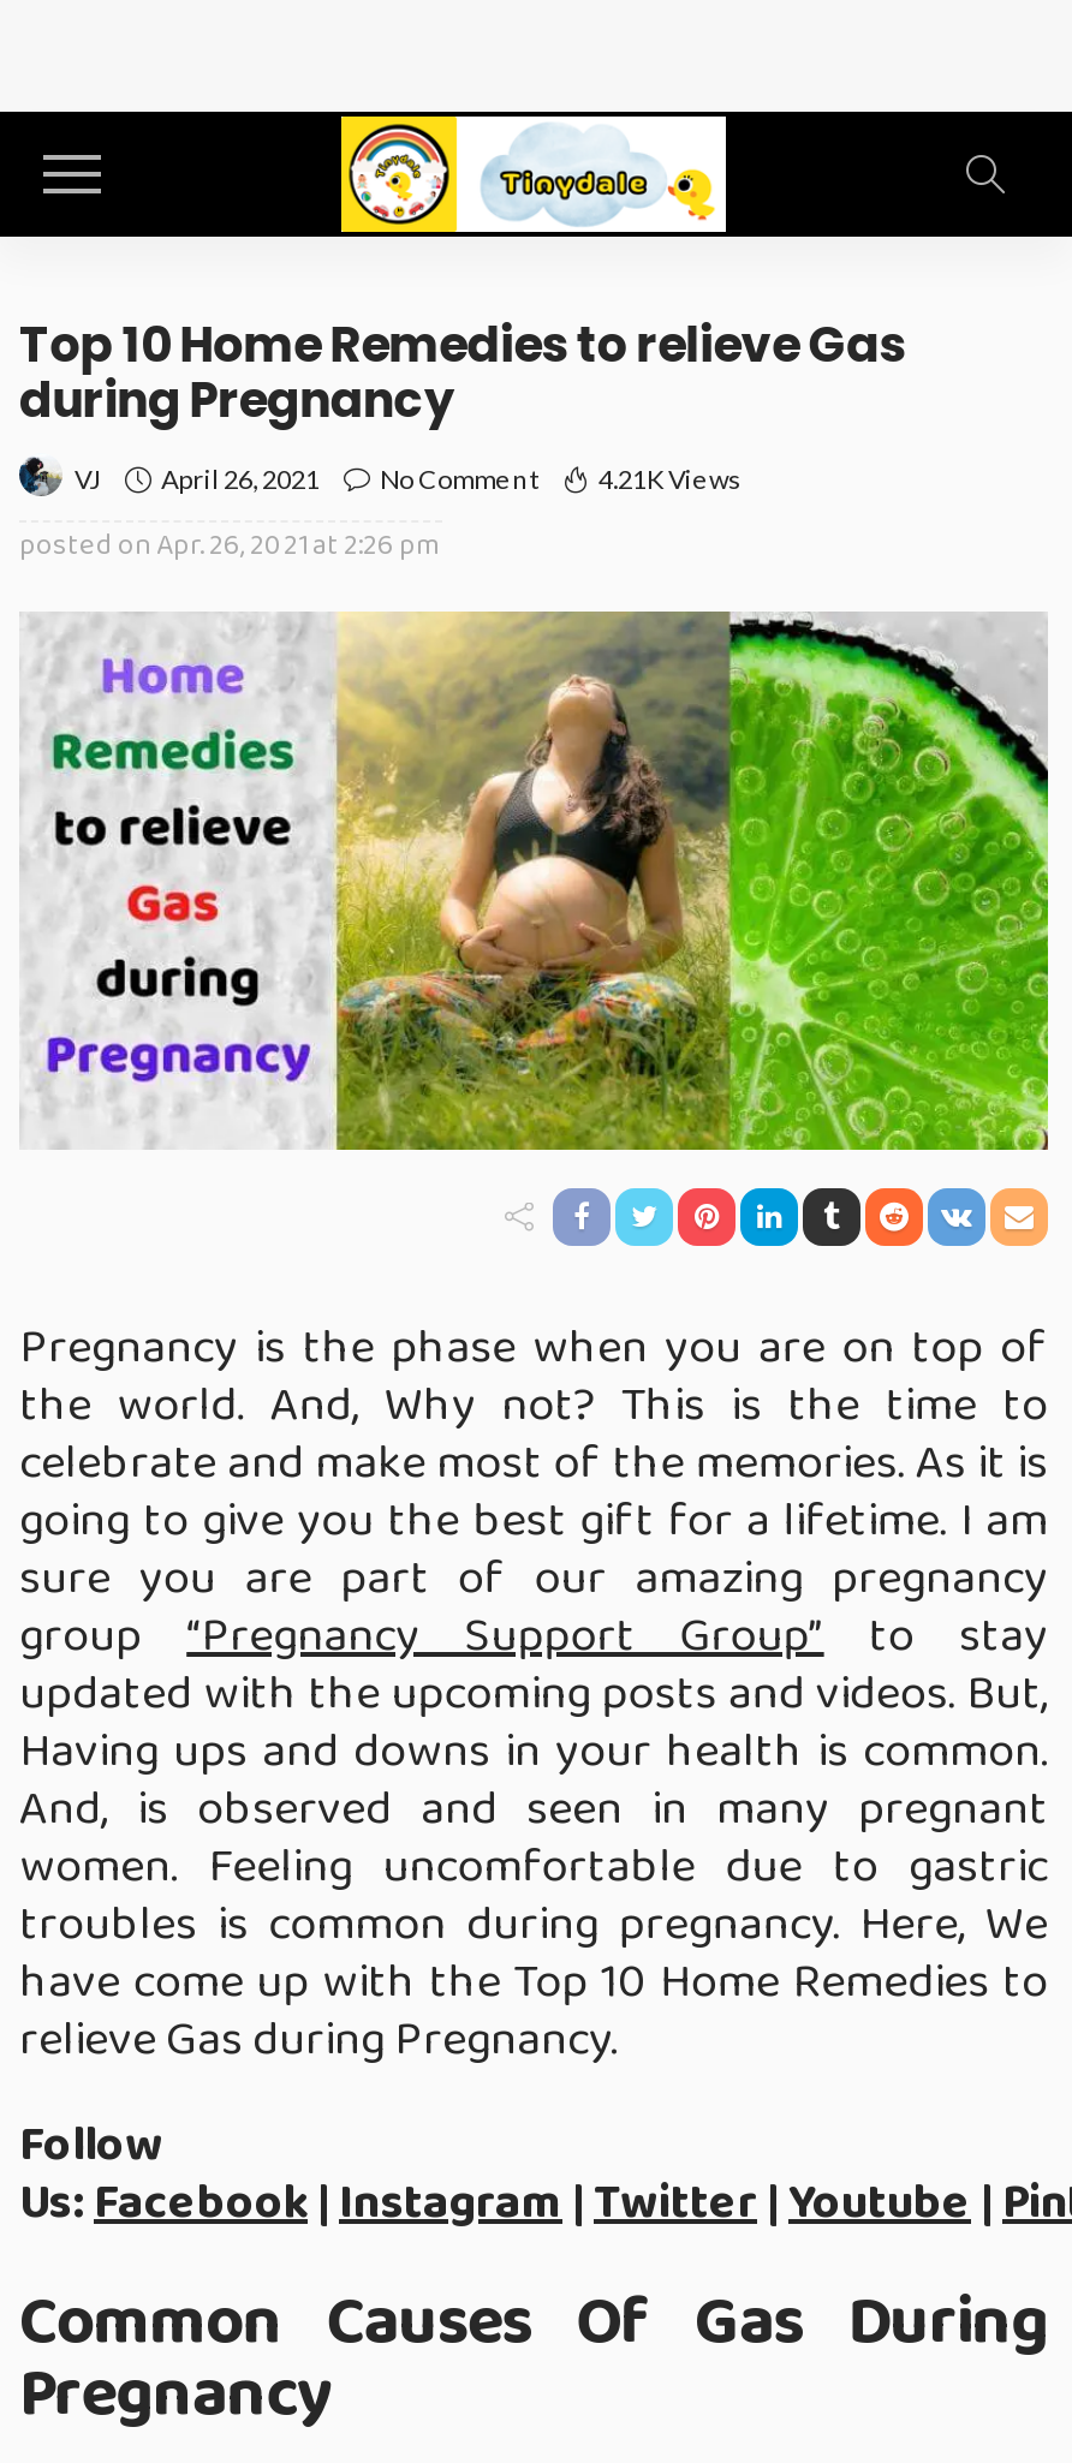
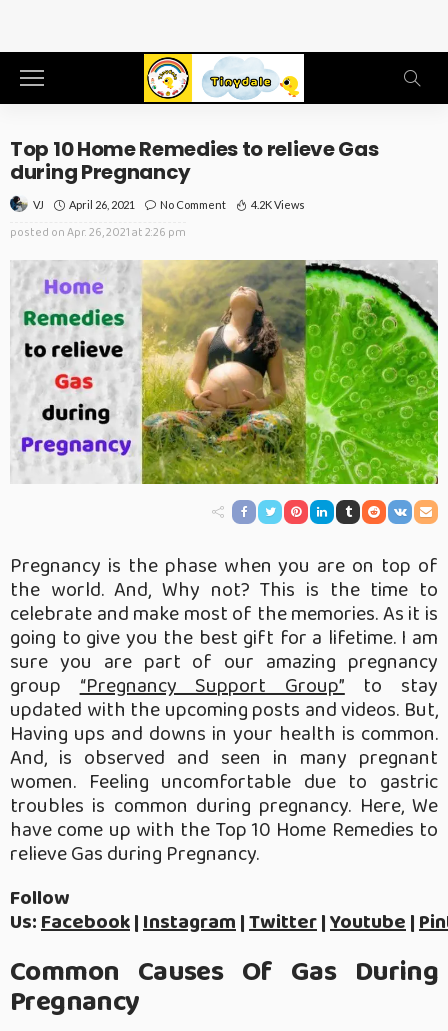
[75,462,743,494] VJ April 26, 2021 No Comment 4.21K Views -> [33,198,305,211] VJ April 26, 2021 No Comment 4.2K Views

